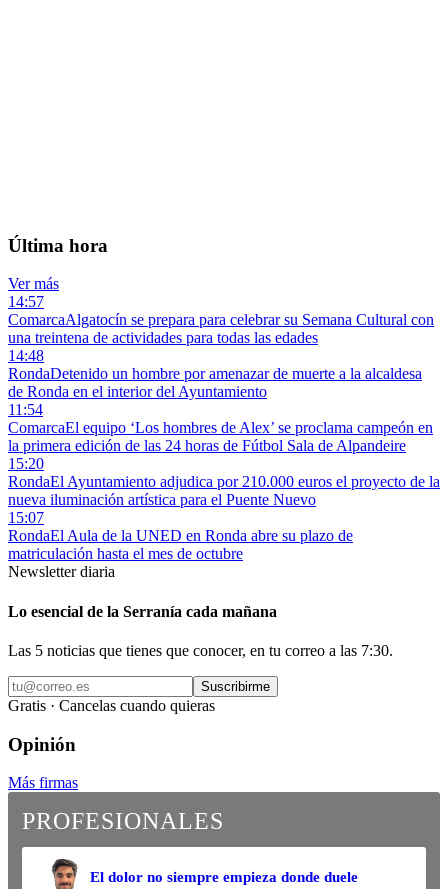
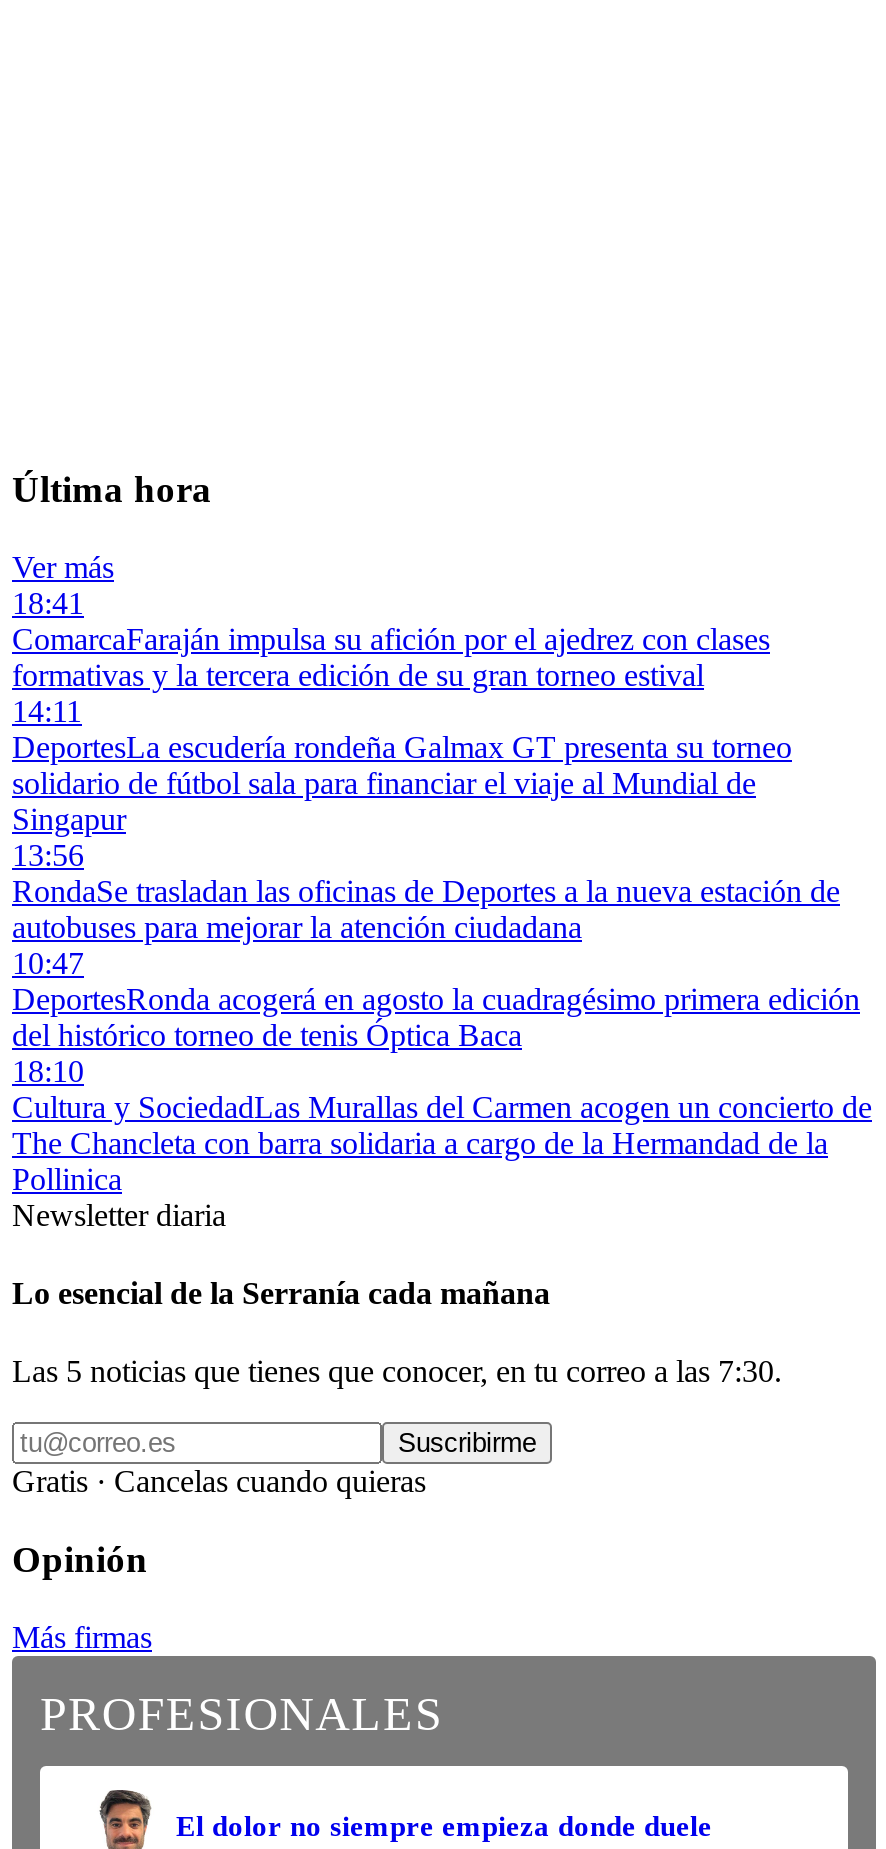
[8,293,440,562] 14:57 | ComarcaAlgatocín se prepara para celebrar su Semana Cultural con | una treintena de actividades para todas las edades | 14:48 | RondaDetenido un hombre por amenazar de muerte a la alcaldesa | de Ronda en el interior del Ayuntamiento | 11:54 | ComarcaEl equipo ‘Los hombres de Alex’ se proclama campeón en | la primera edición de las 24 horas de Fútbol Sala de Alpandeire | 15:20 | RondaEl Ayuntamiento adjudica por 210.000 euros el proyecto de la | nueva iluminación artística para el Puente Nuevo | 15:07 | RondaEl Aula de la UNED en Ronda abre su plazo de | matriculación hasta el mes de octubre -> [12,586,872,1196] 18:41 | ComarcaFaraján impulsa su afición por el ajedrez con clases | formativas y la tercera edición de su gran torneo estival | 14:11 | DeportesLa escudería rondeña Galmax GT presenta su torneo | solidario de fútbol sala para financiar el viaje al Mundial de | Singapur | 13:56 | RondaSe trasladan las oficinas de Deportes a la nueva estación de | autobuses para mejorar la atención ciudadana | 10:47 | DeportesRonda acogerá en agosto la cuadragésimo primera edición | del histórico torneo de tenis Óptica Baca | 18:10 | Cultura y SociedadLas Murallas del Carmen acogen un concierto de | The Chancleta con barra solidaria a cargo de la Hermandad de la | Pollinica

